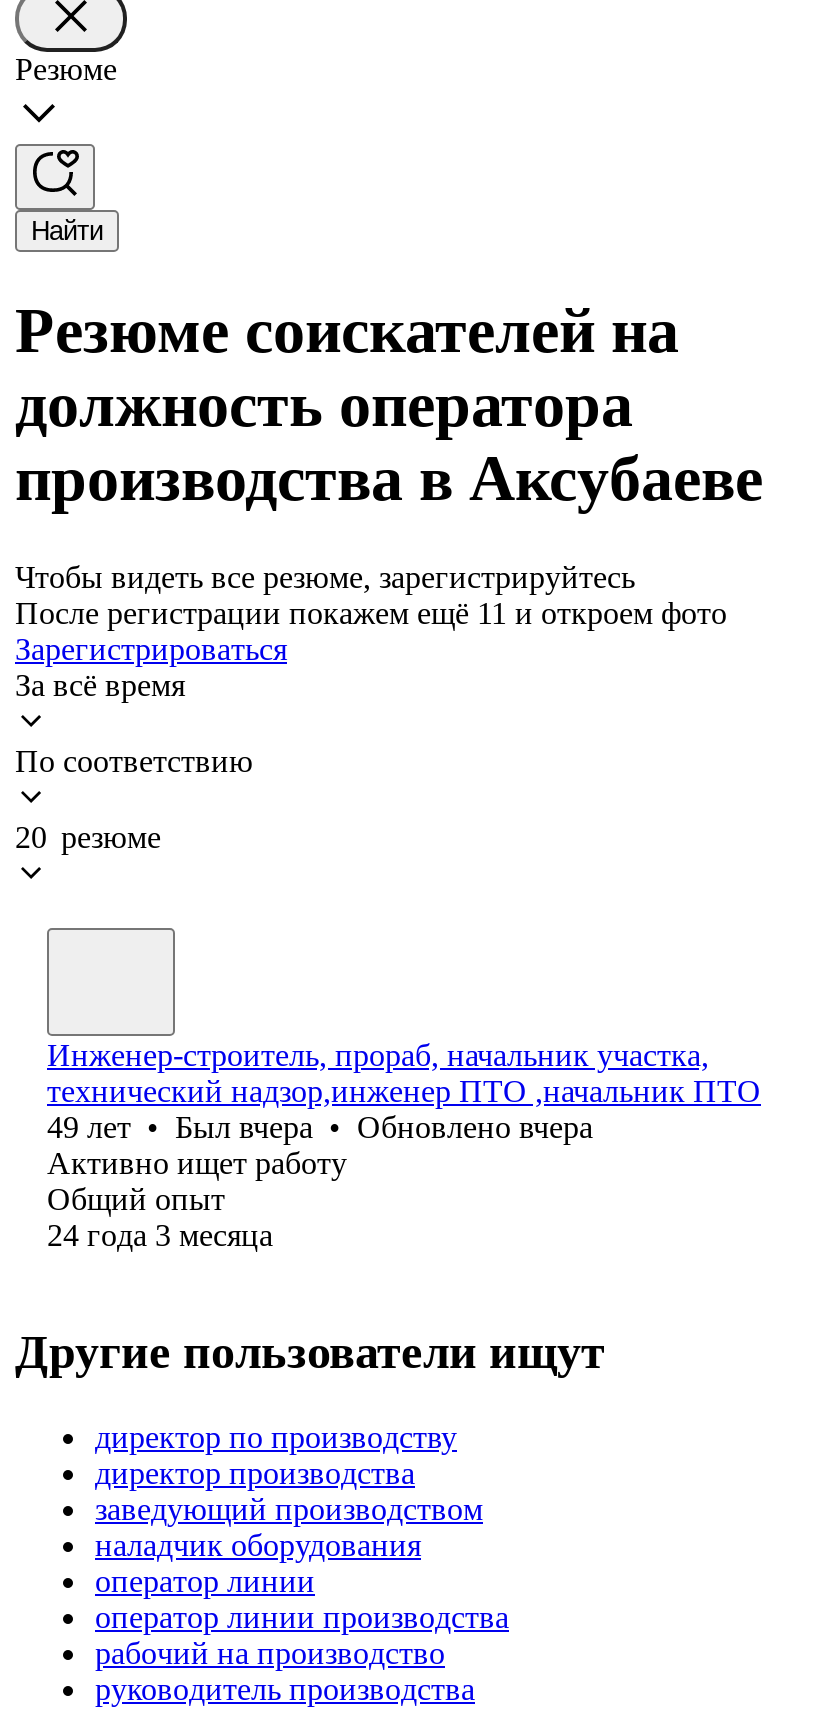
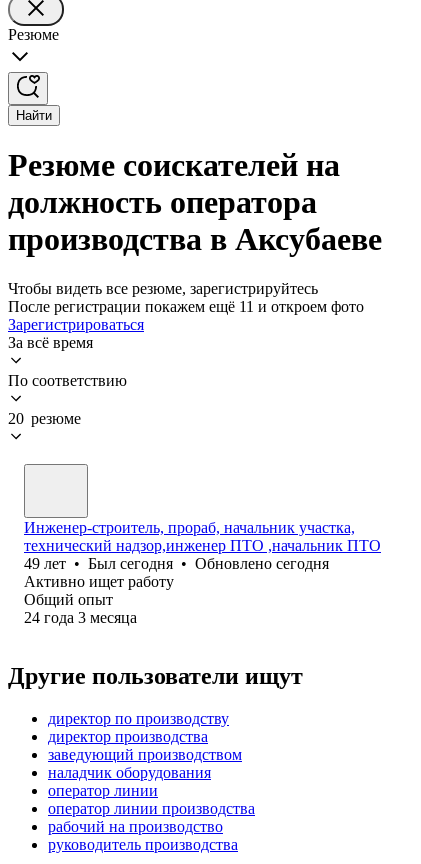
[47,1110,593,1144] 49 лет • Был вчера • Обновлено вчера -> [24,555,329,572] 49 лет • Был сегодня • Обновлено сегодня

